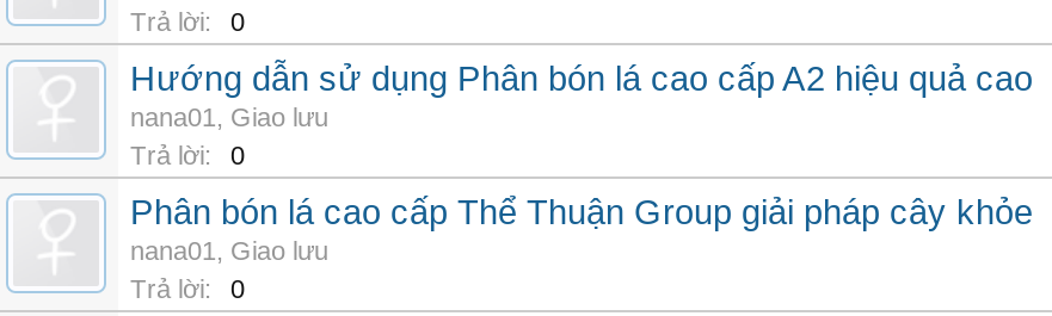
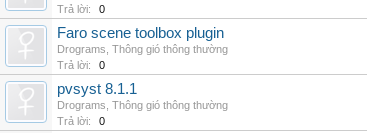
[130,60,1033,131] Hướng dẫn sử dụng Phân bón lá cao cấp A2 hiệu quả cao | nana01, Giao lưu -> [57,25,228,55] Faro scene toolbox plugin | Drograms, Thông gió thông thường
[130,193,1033,265] Phân bón lá cao cấp Thể Thuận Group giải pháp cây khỏe | nana01, Giao lưu -> [57,81,228,111] pvsyst 8.1.1 | Drograms, Thông gió thông thường

